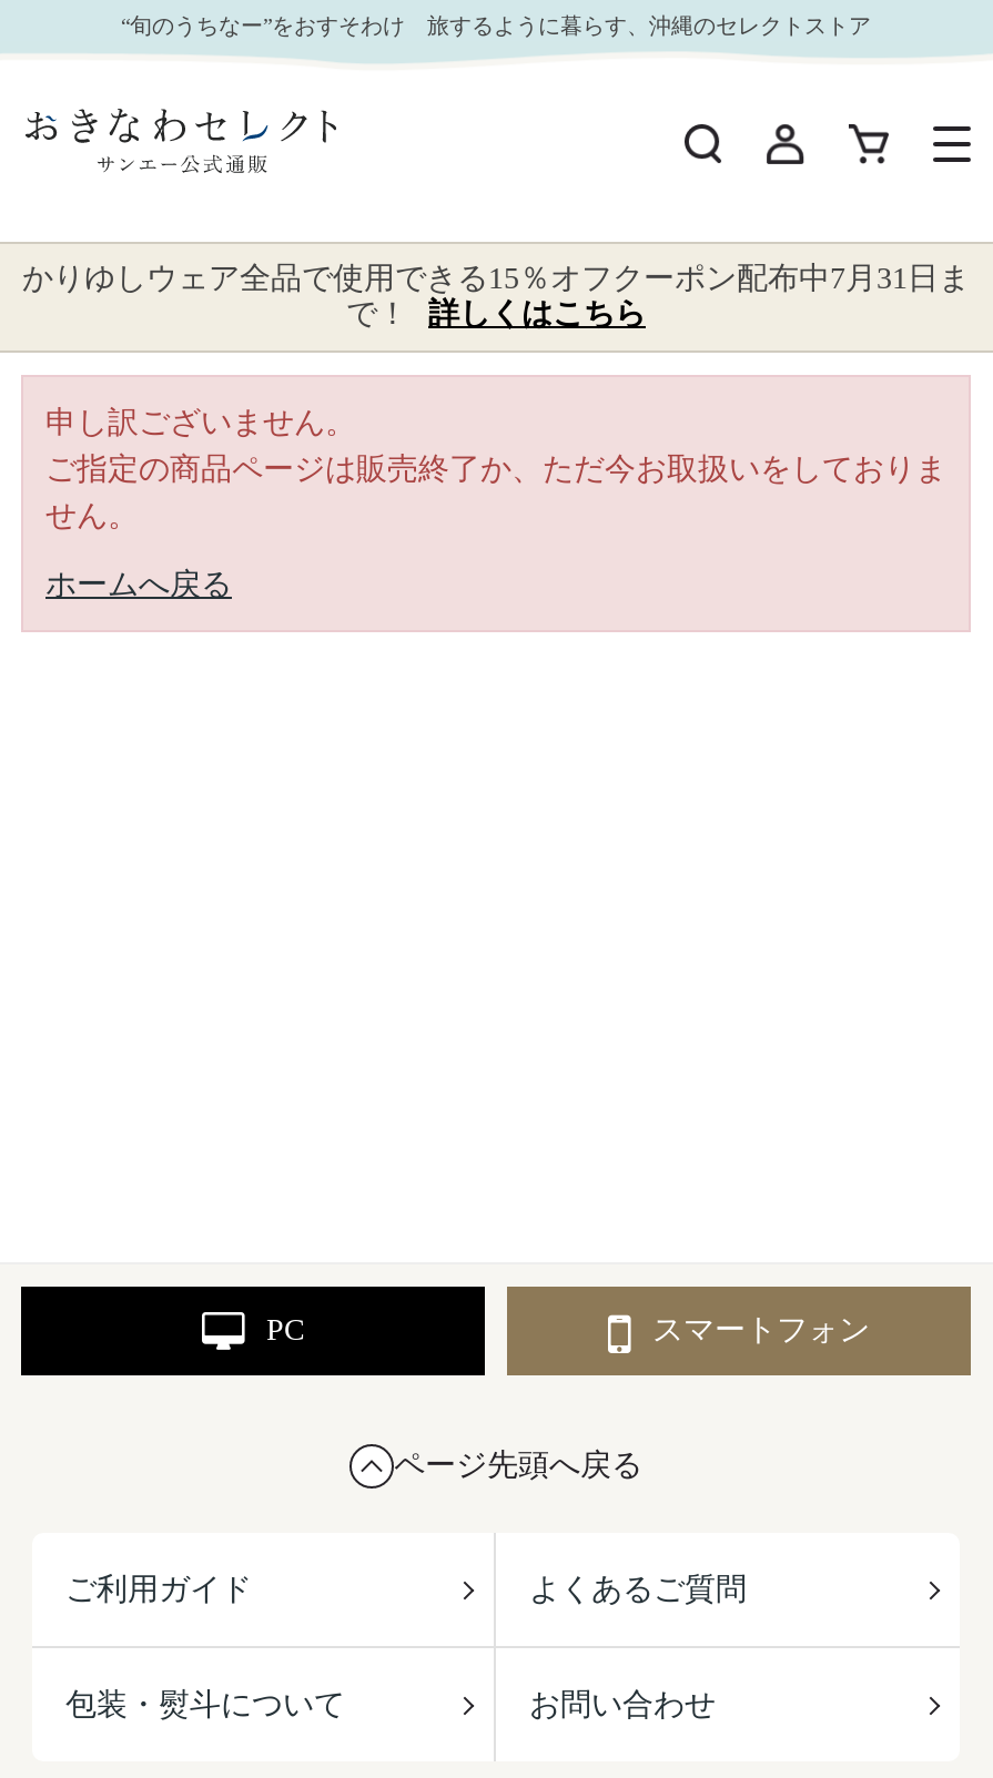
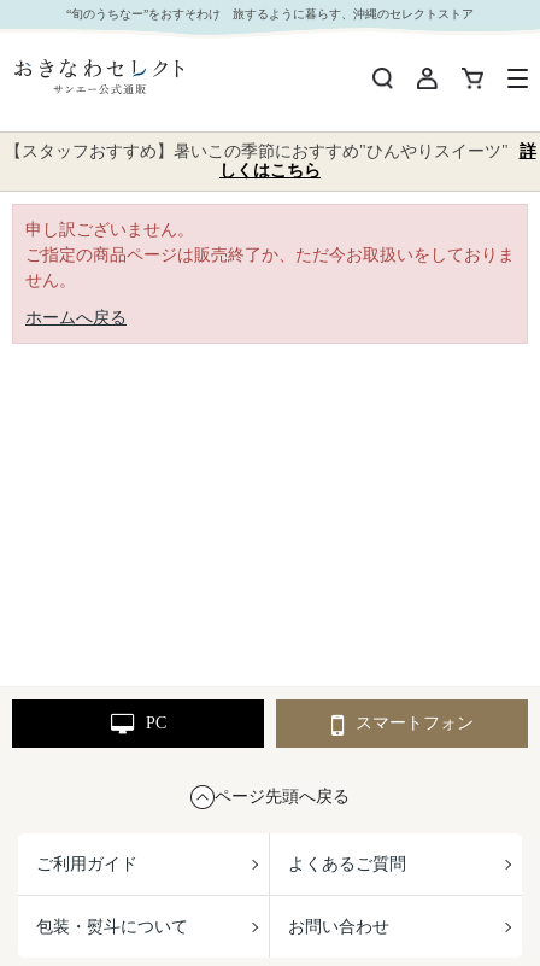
[22,262,970,331] かりゆしウェア全品で使用できる15％オフクーポン配布中7月31日ま | で！ 詳しくはこちら -> [4,142,536,180] 【スタッフおすすめ】暑いこの季節におすすめ"ひんやりスイーツ" 詳 | しくはこちら

